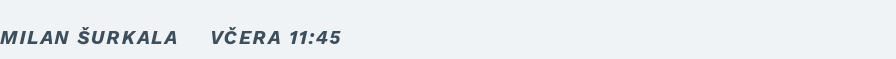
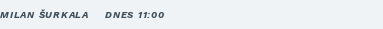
[0,27,341,49] MILAN ŠURKALA VČERA 11:45 -> [0,9,165,20] MILAN ŠURKALA DNES 11:00

